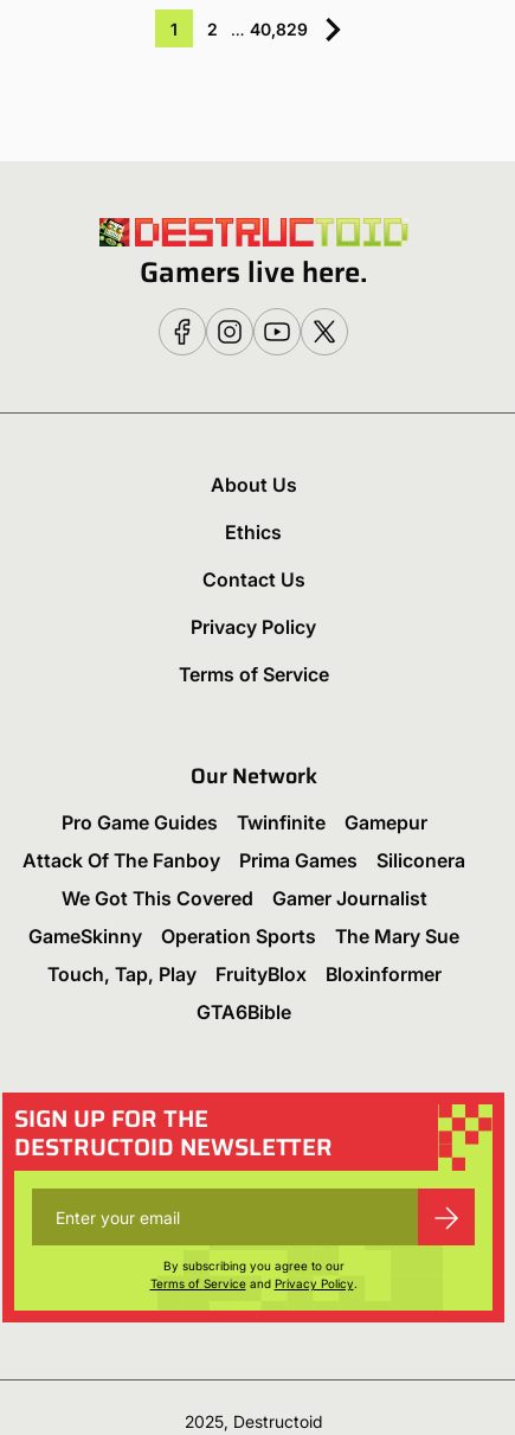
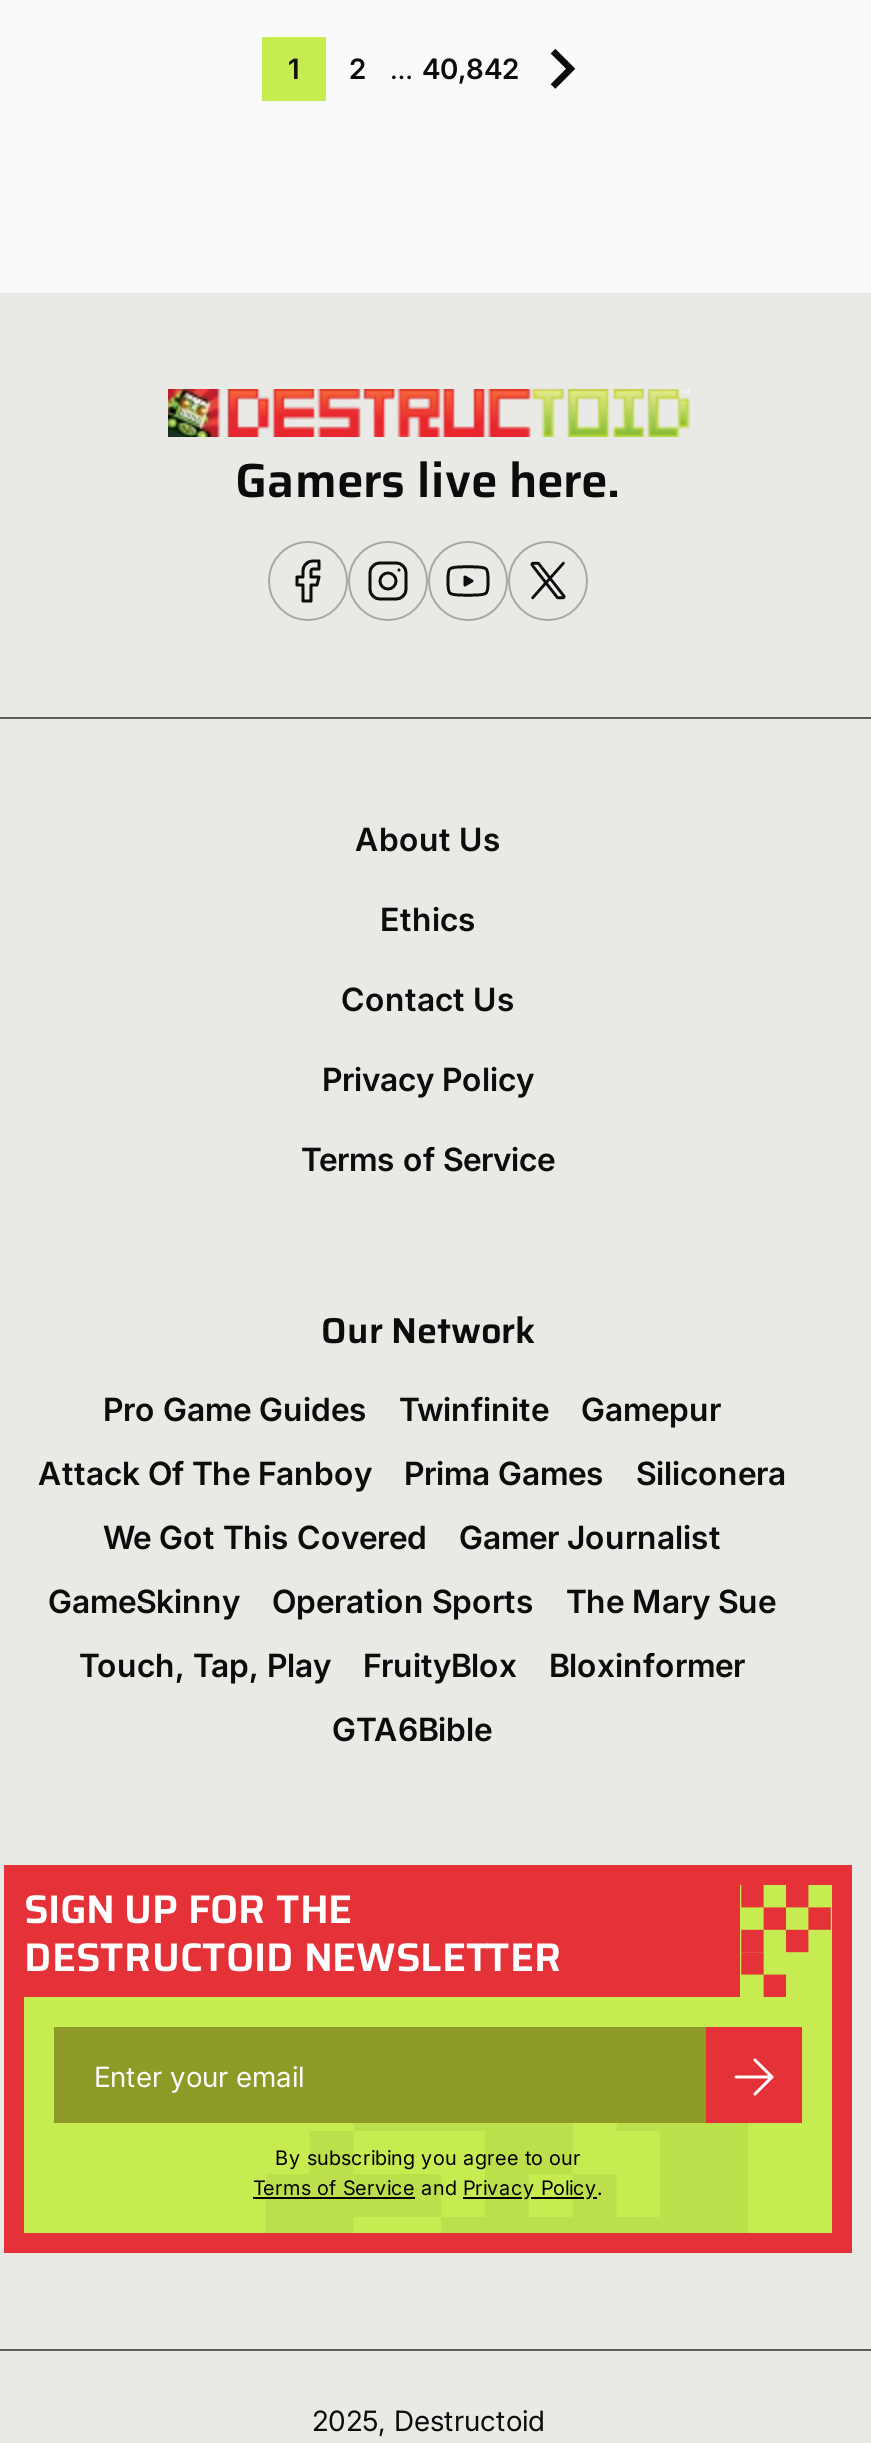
[170,18,308,39] 1 2 … 40,829 -> [288,52,520,86] 1 2 … 40,842

